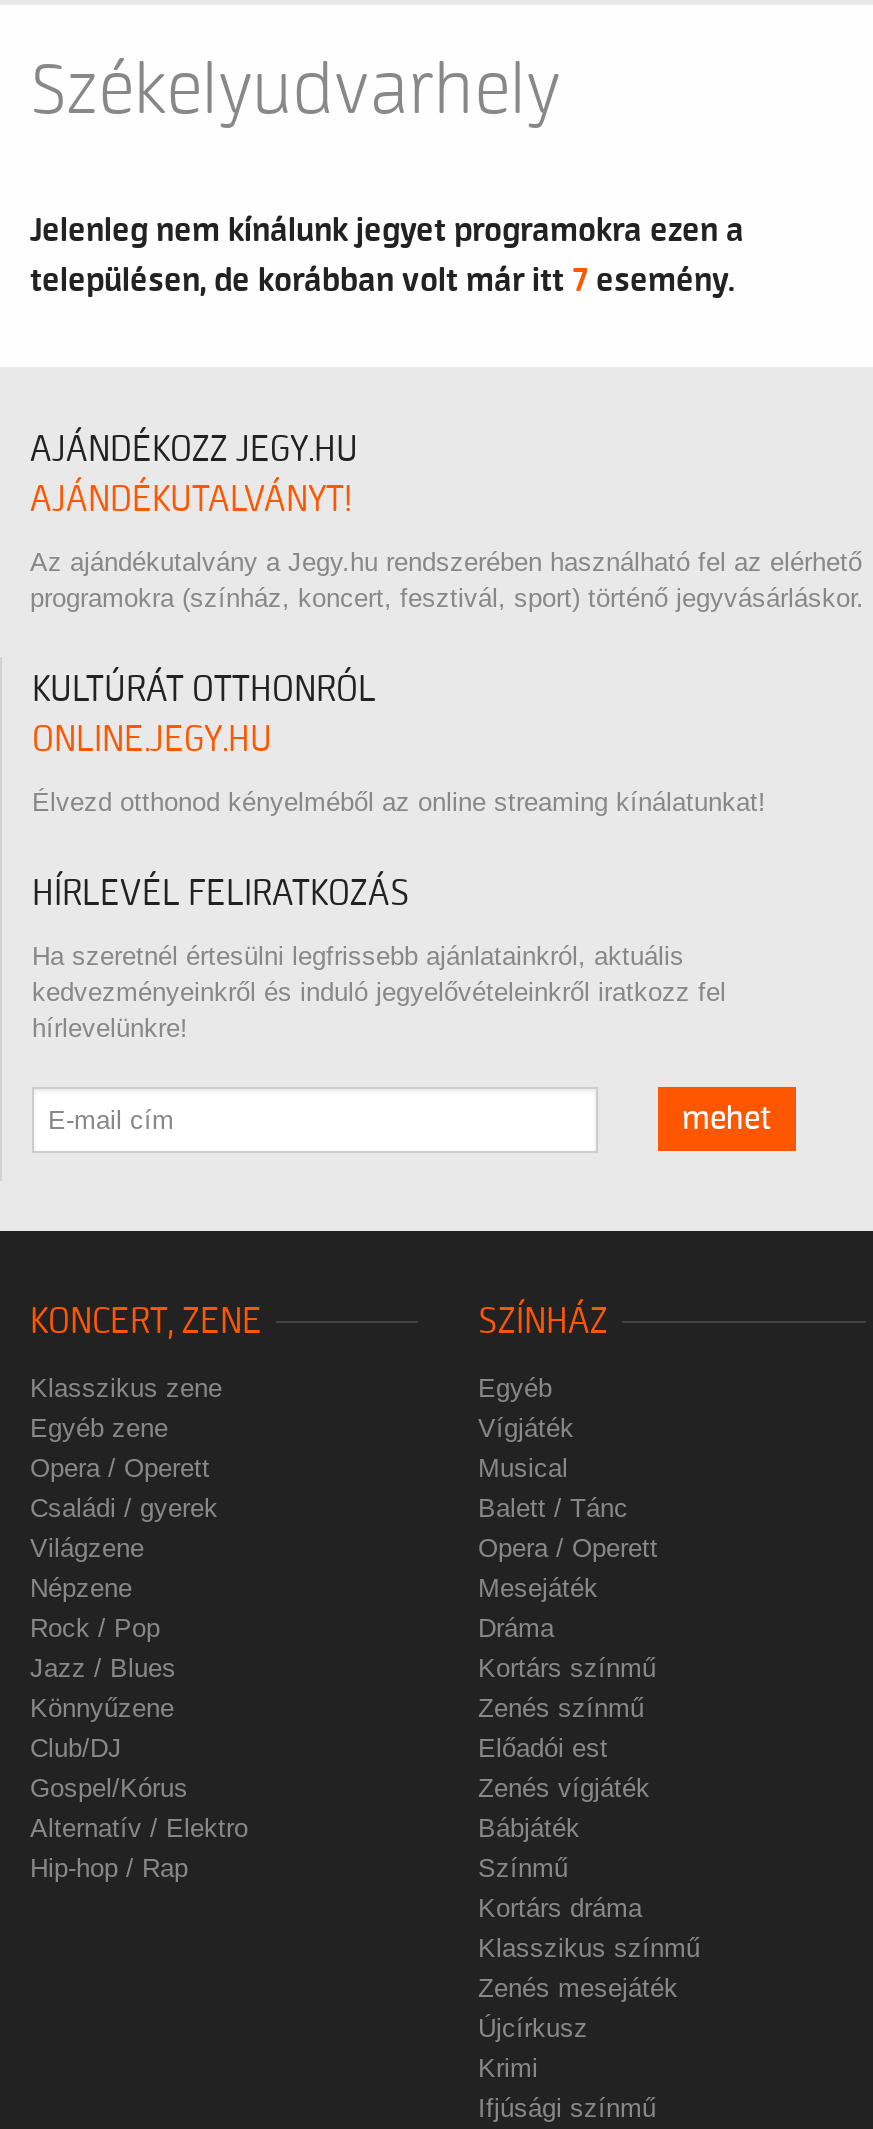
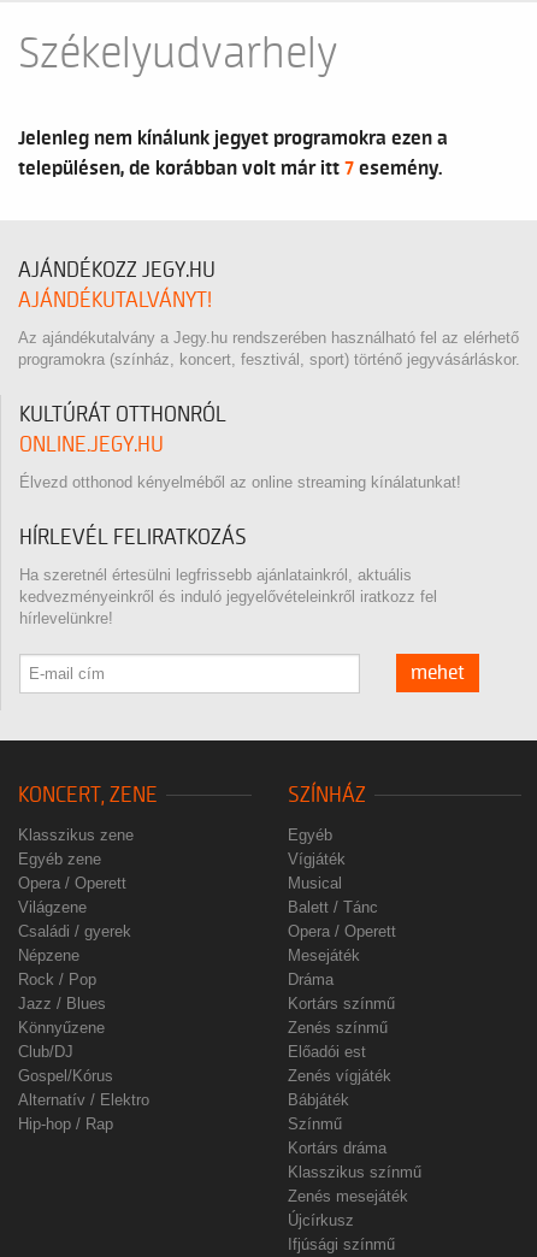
moved [30,1493,218,1523] -> [18,922,131,940]: Családi / gyerek
[478,2053,538,2083] Krimi -> none

